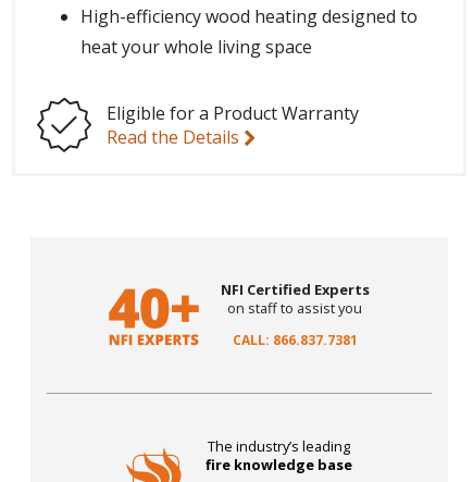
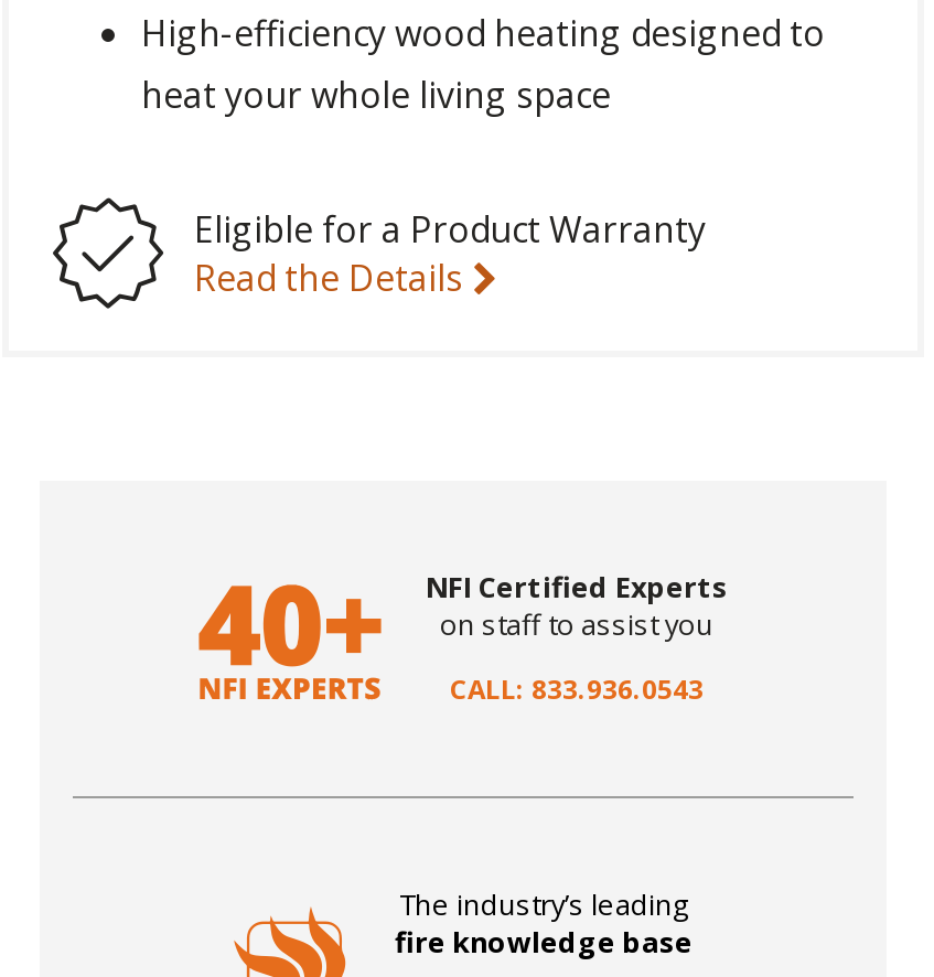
[233,331,358,350] CALL: 866.837.7381 -> [450,671,704,709] CALL: 833.936.0543

